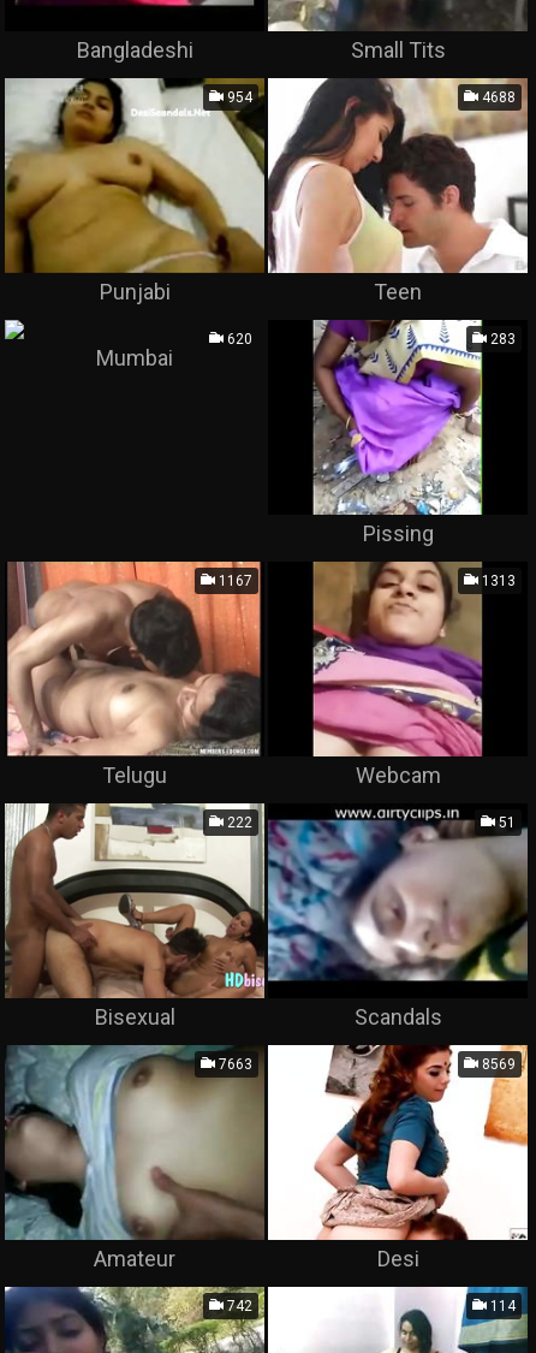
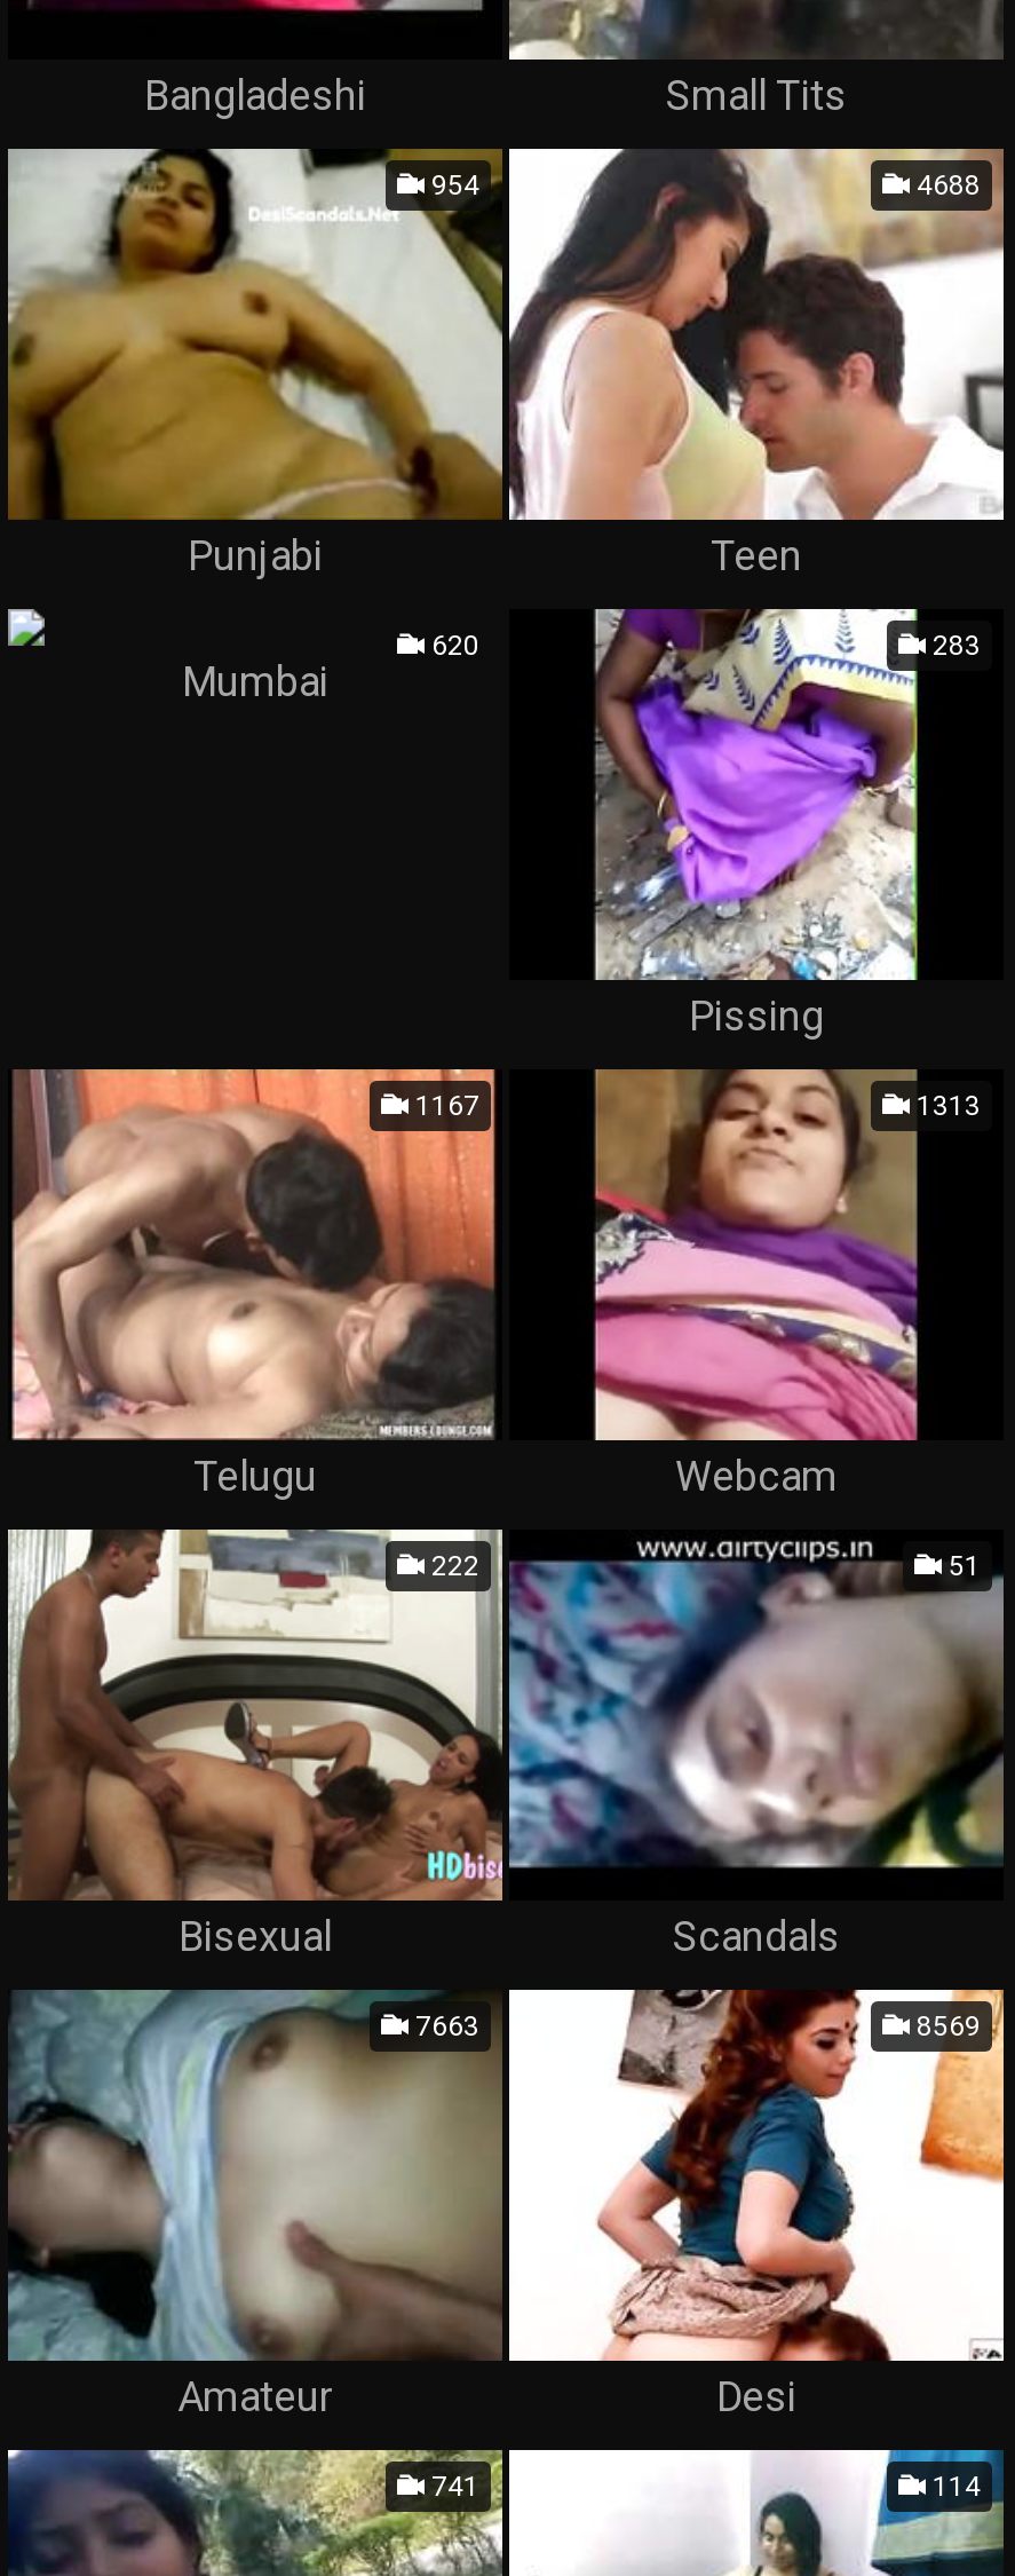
[227,1298,252,1315] 742 -> [431,2472,479,2504] 741

